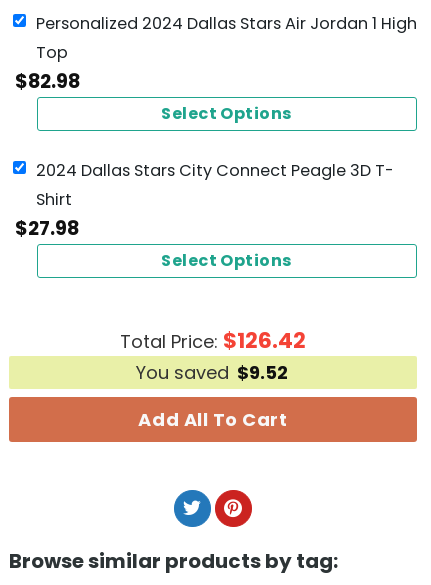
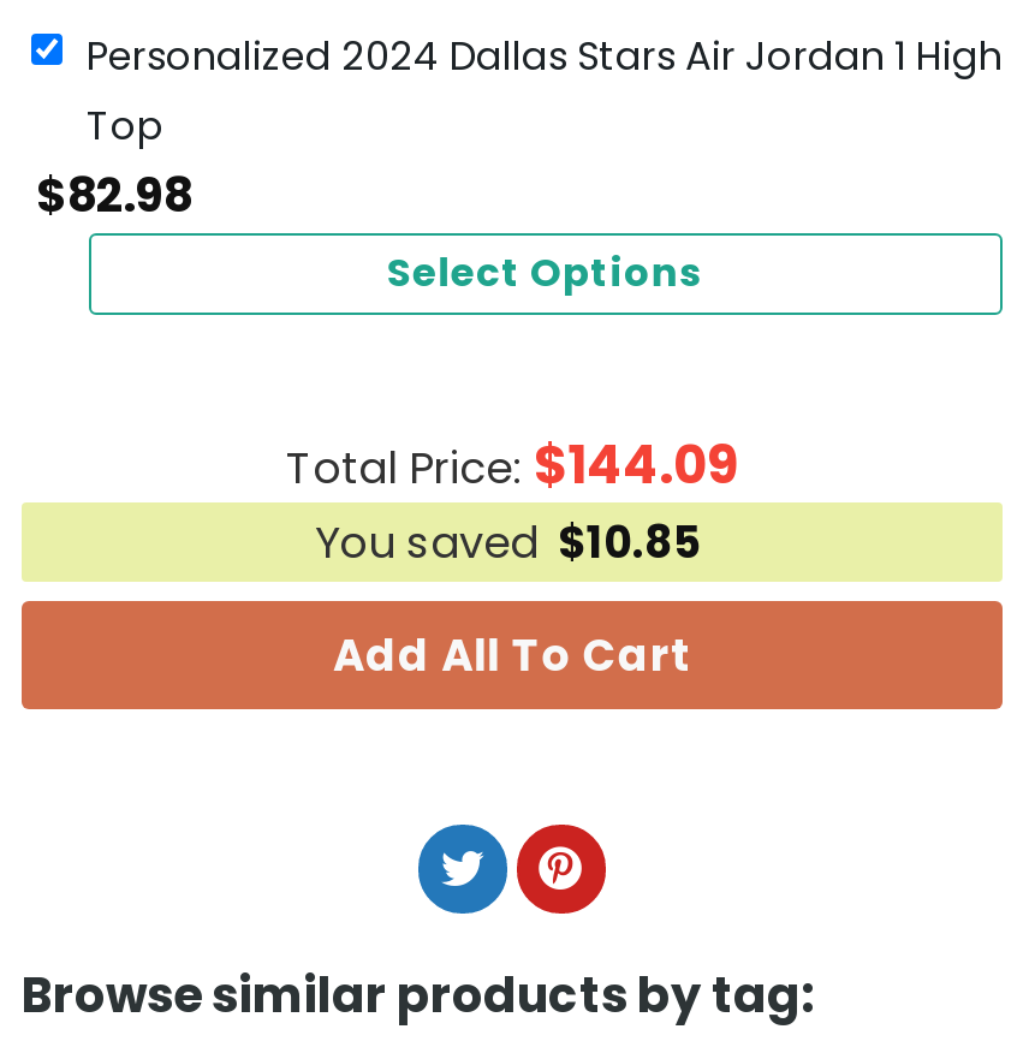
[15,159,394,385] 2024 Dallas Stars City Connect Peagle 3D T- | Shirt | $27.98 | Select Options | Total Price: $126.42 | You saved $9.52 -> [286,429,738,573] Total Price: $144.09 | You saved $10.85

